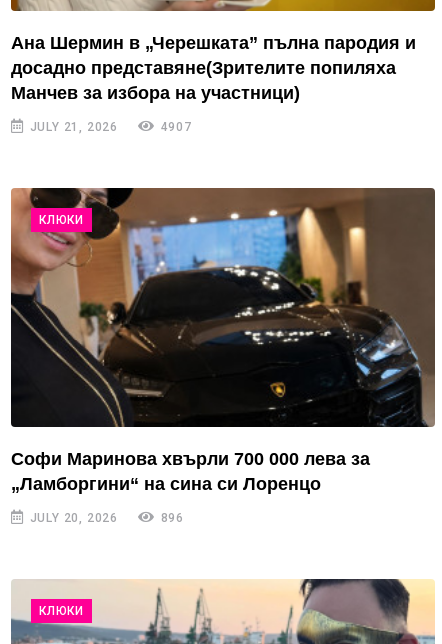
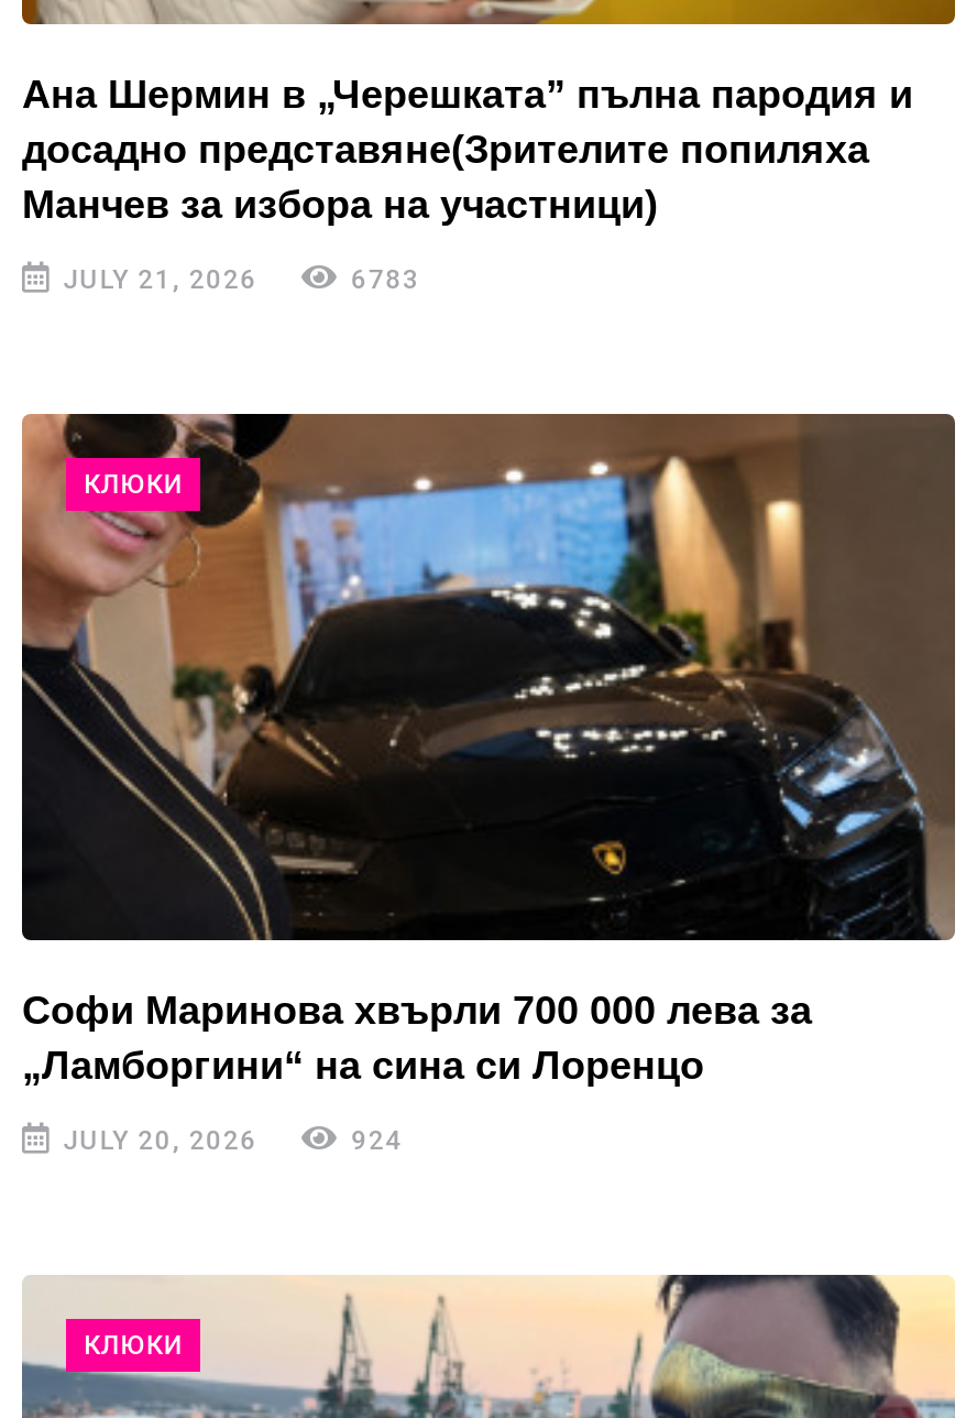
[157,120,192,134] 4907 -> [343,264,420,295] 6783
[157,510,184,524] 896 -> [343,1124,403,1155] 924

